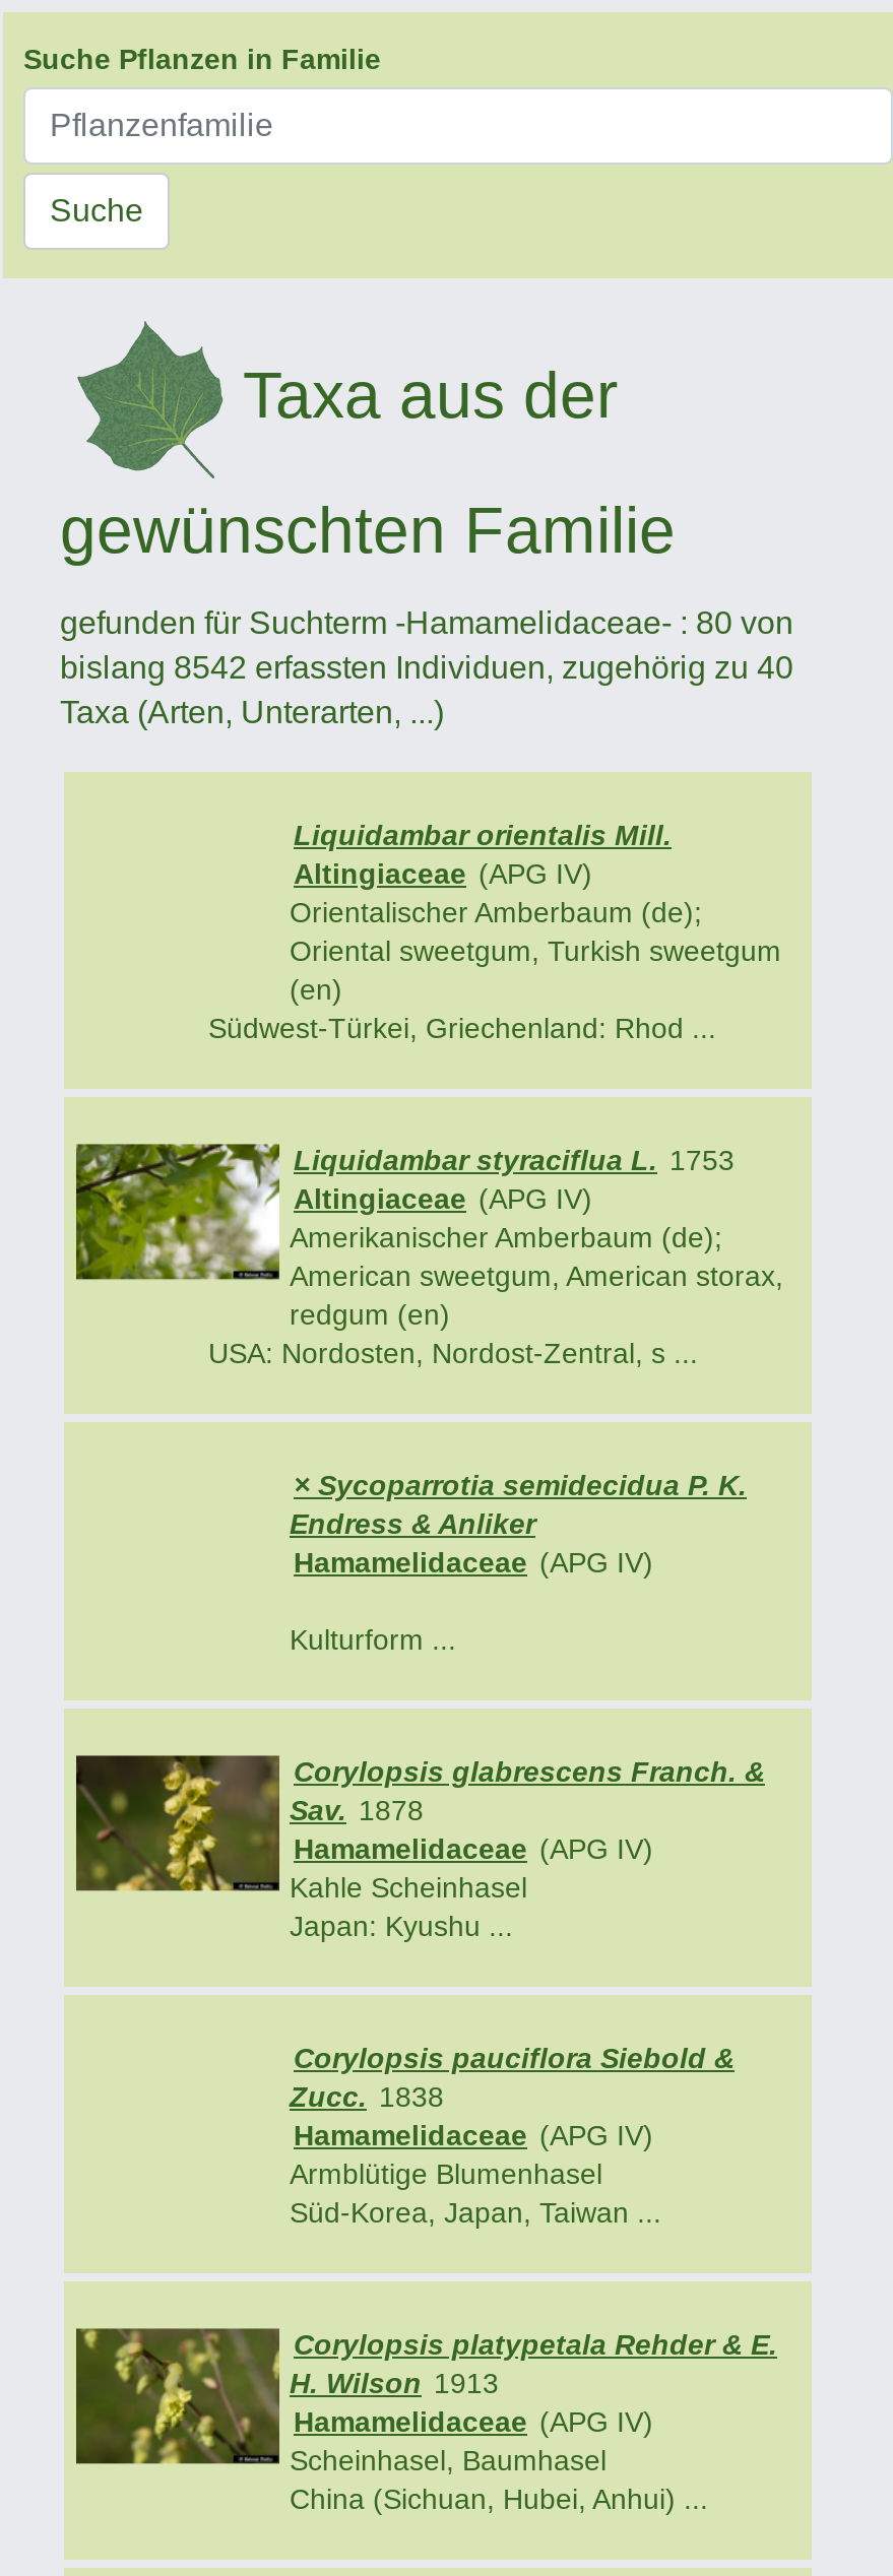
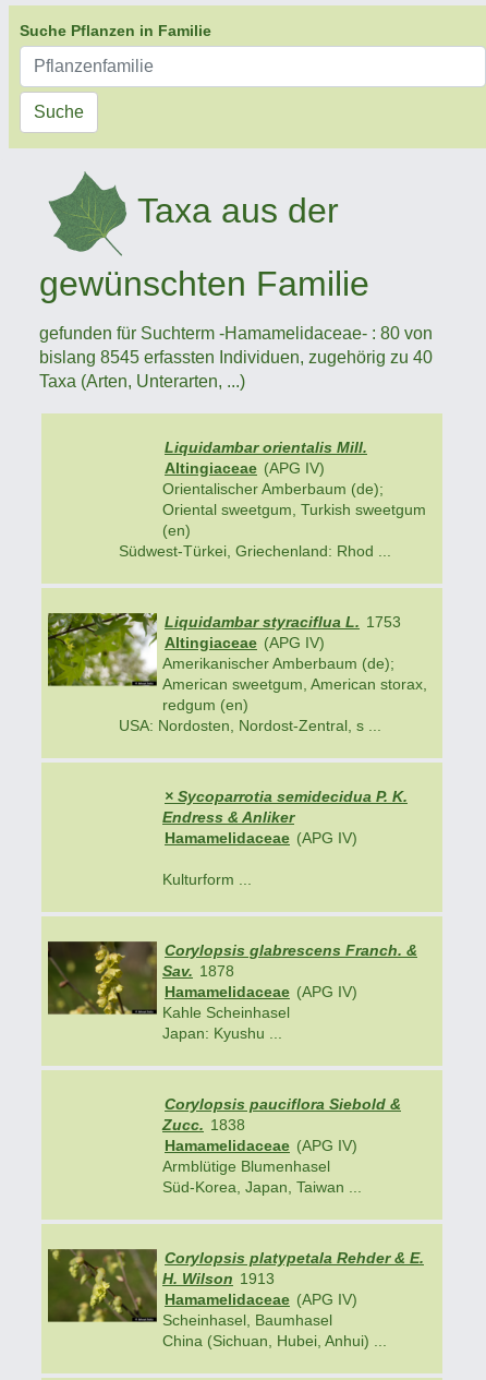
[60,650,793,685] bislang 8542 erfassten Individuen, zugehörig zu 40 -> [39,348,433,367] bislang 8545 erfassten Individuen, zugehörig zu 40

